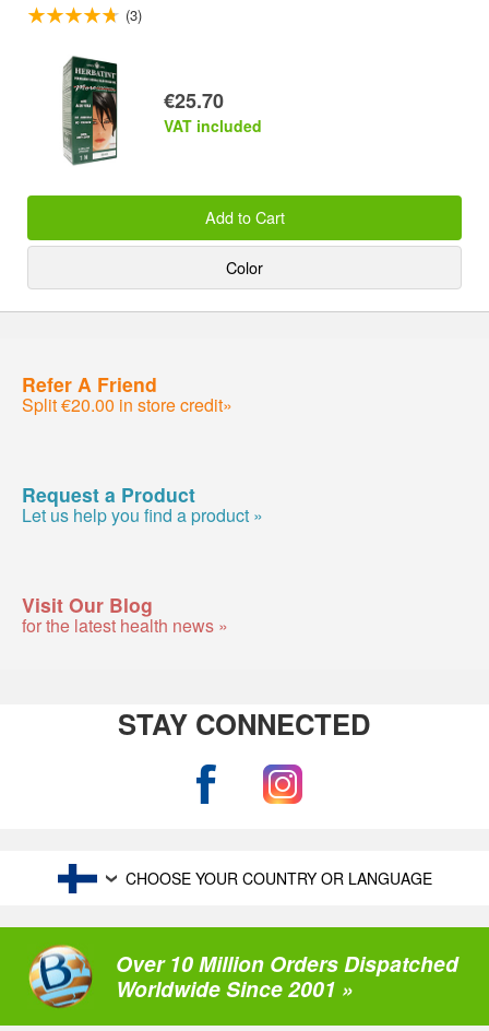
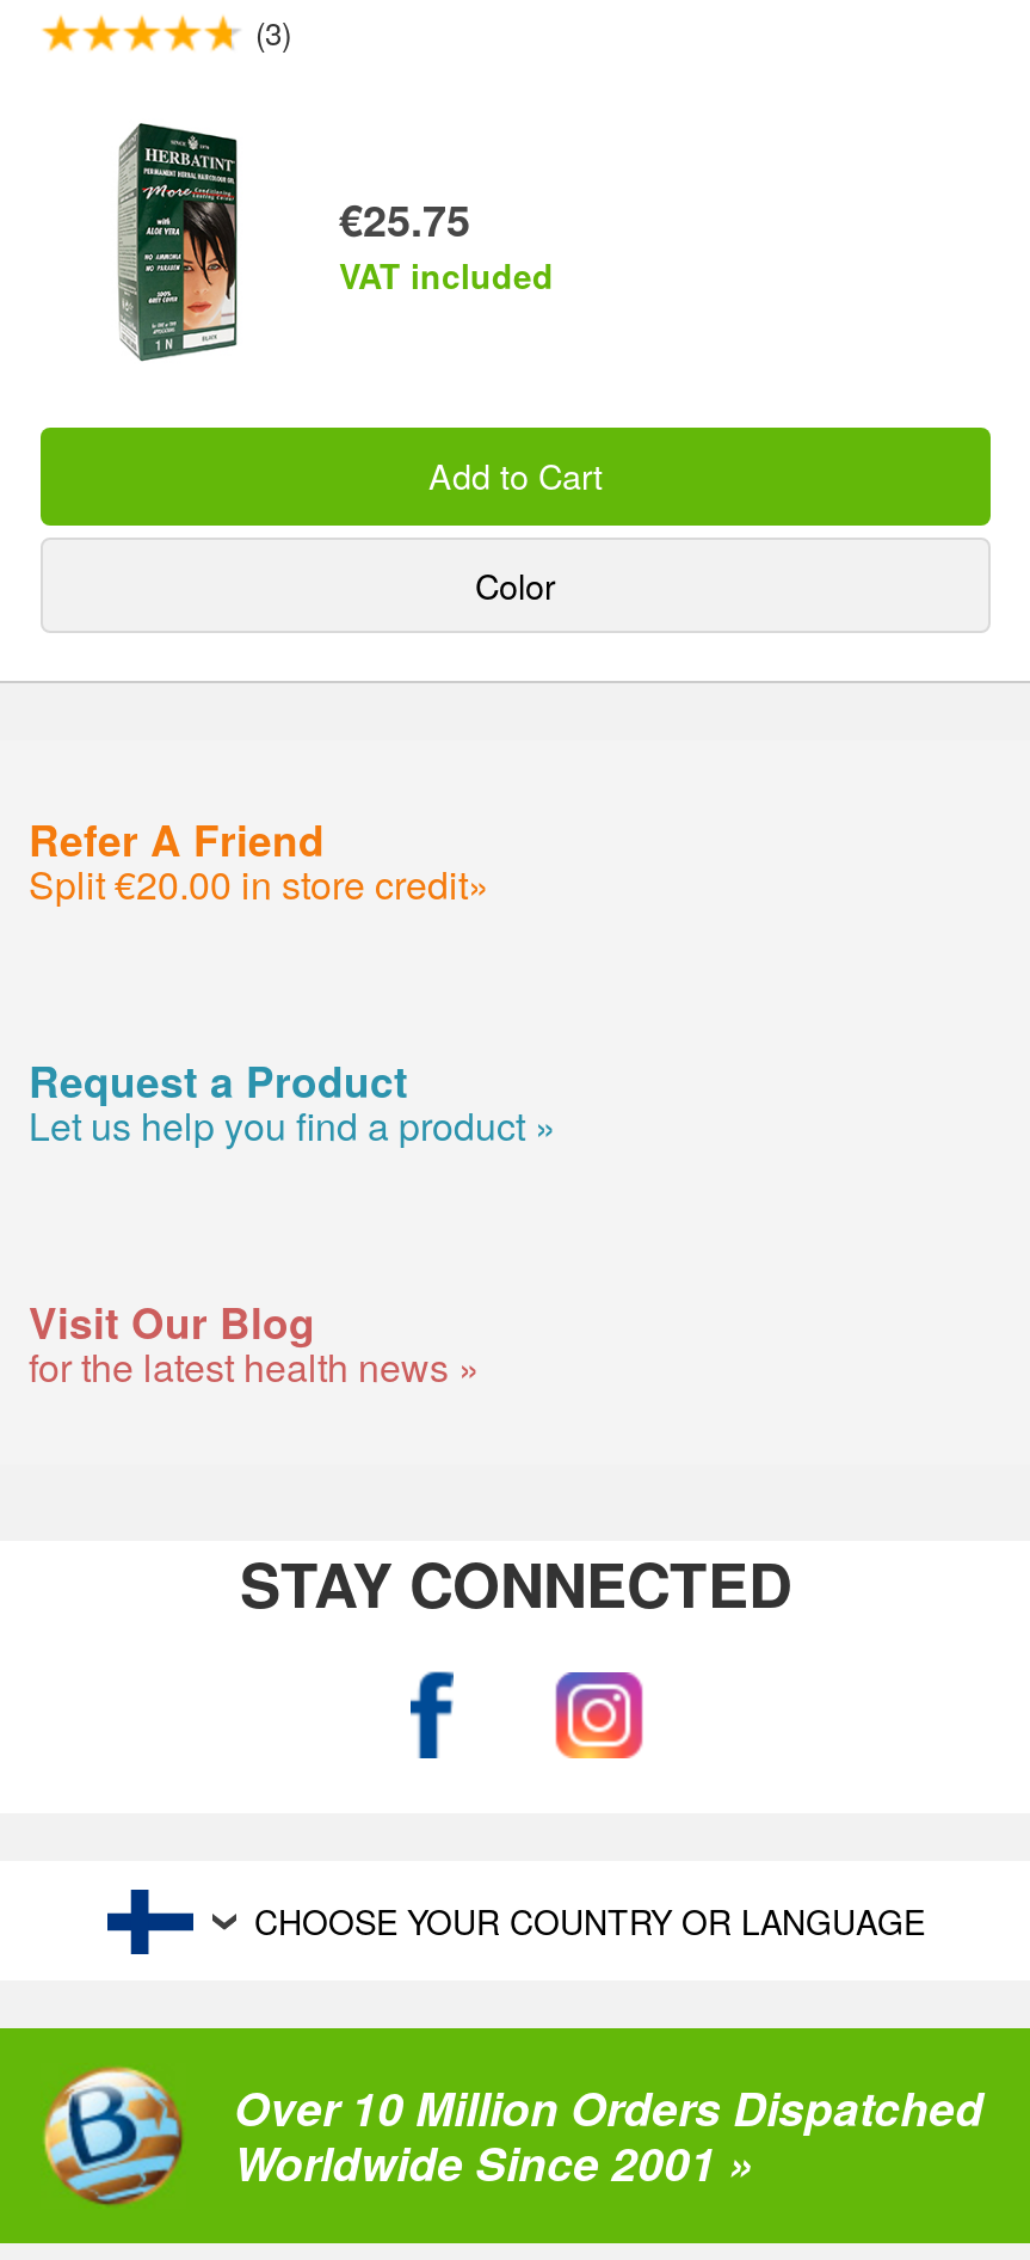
[164,86,224,115] €25.70 -> [339,189,470,251] €25.75

